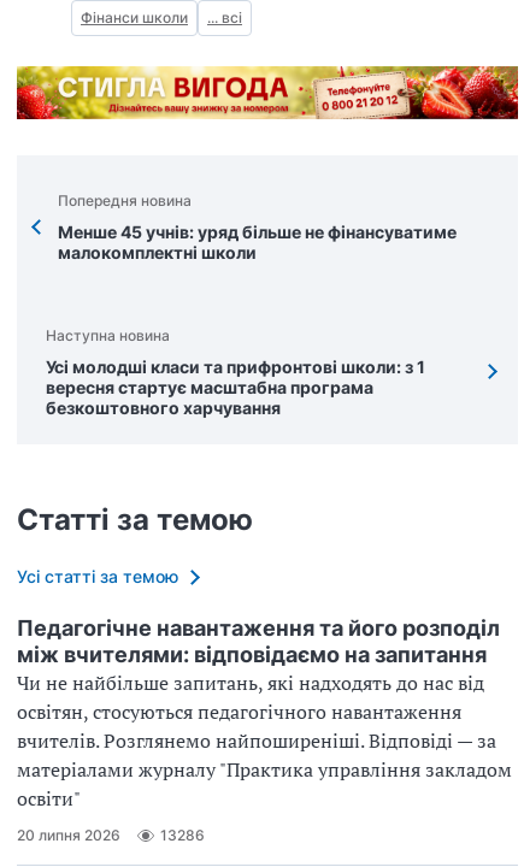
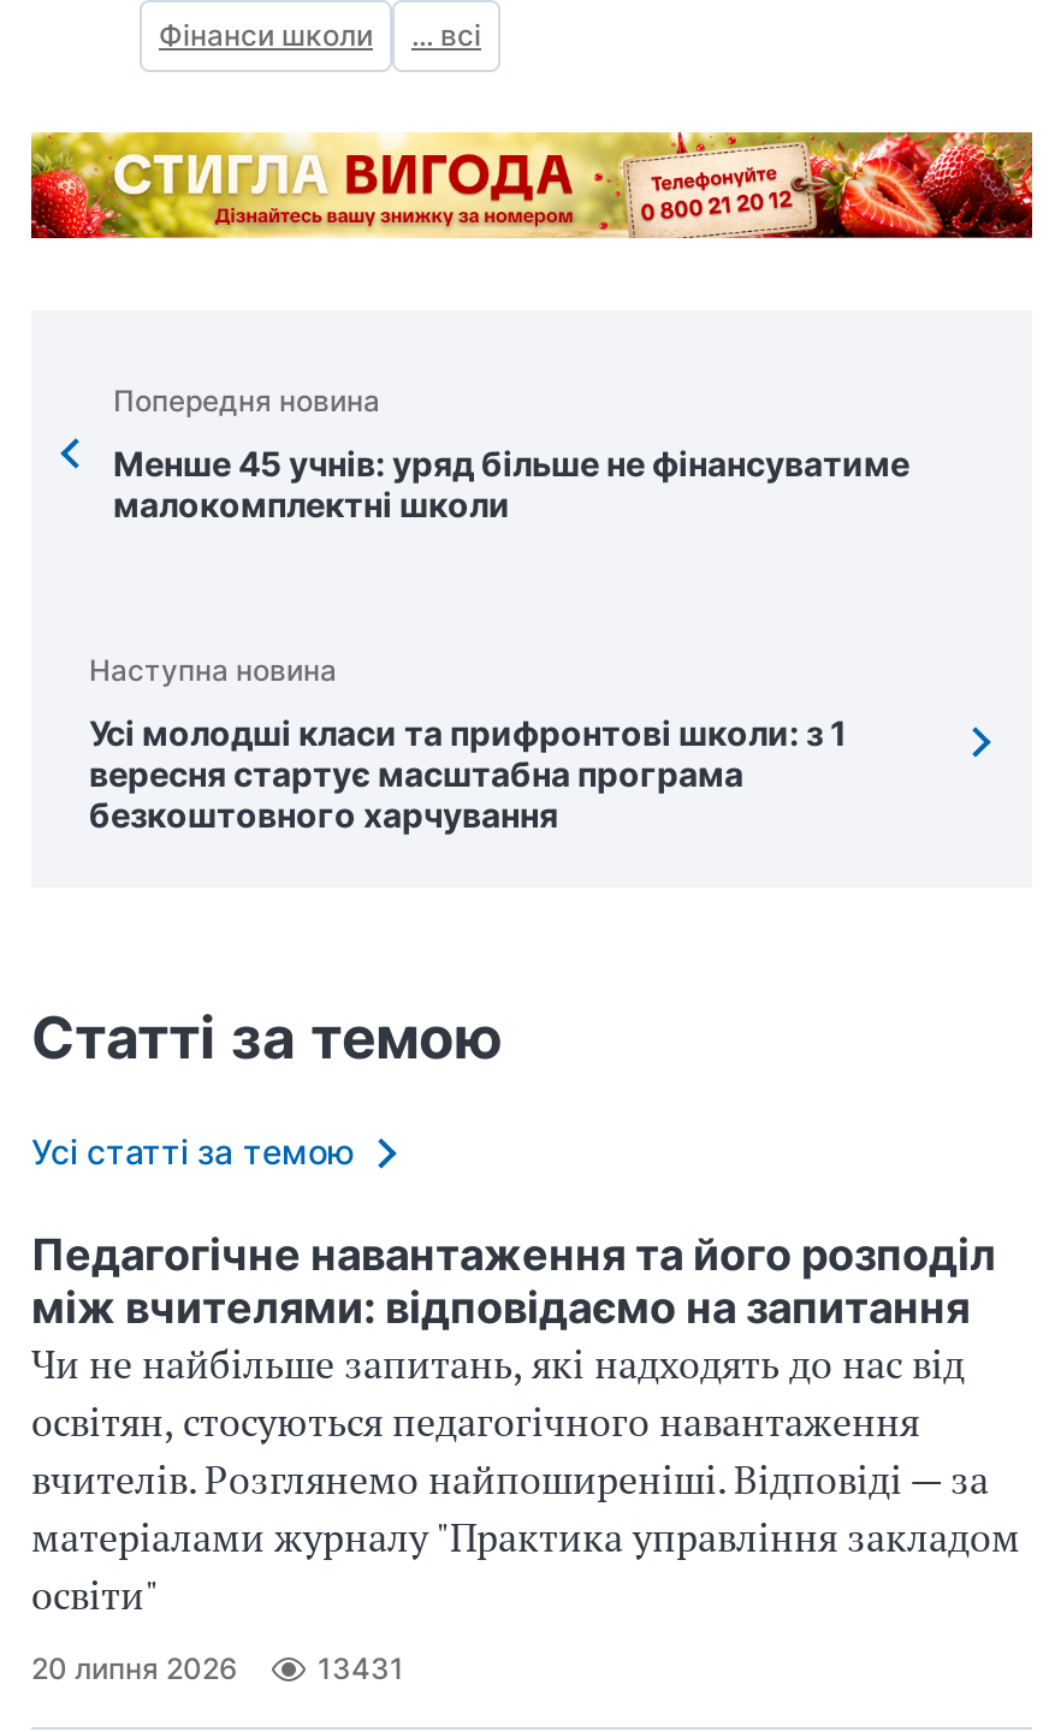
[160,827,205,845] 13286 -> [318,1651,404,1687] 13431

